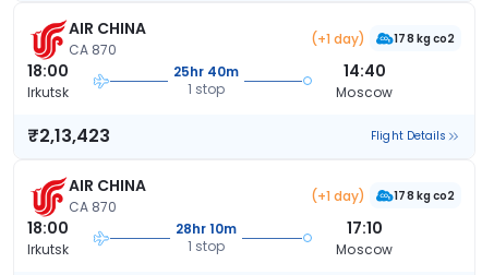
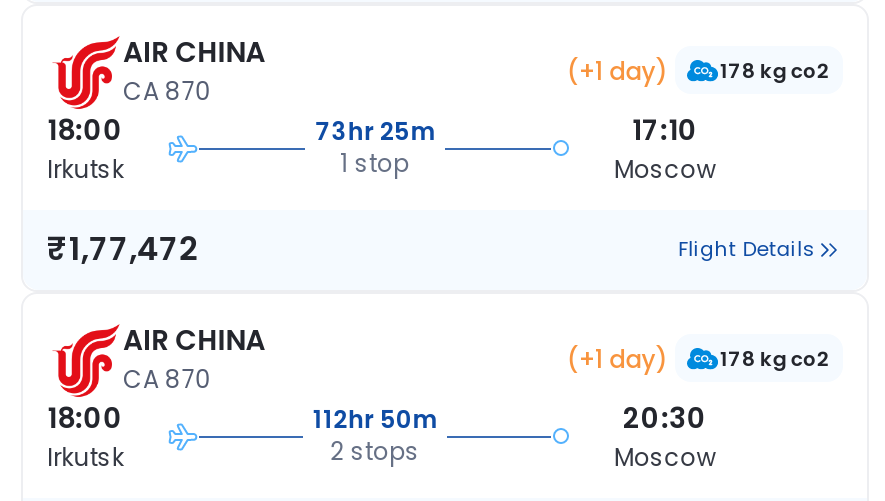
[173,62,239,81] 25hr 40m -> [315,114,434,148] 73hr 25m
[343,60,386,82] 14:40 -> [632,110,698,150] 17:10
[27,124,110,149] ₹2,13,423 -> [47,226,199,272] ₹1,77,472
[175,220,237,256] 28hr 10m | 1 stop -> [313,402,436,468] 112hr 50m | 2 stops
[346,217,382,239] 17:10 -> [623,398,707,438] 20:30

